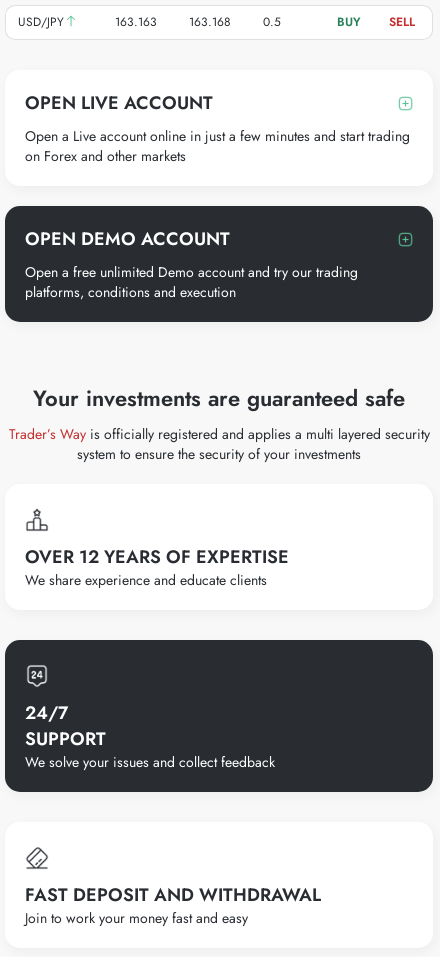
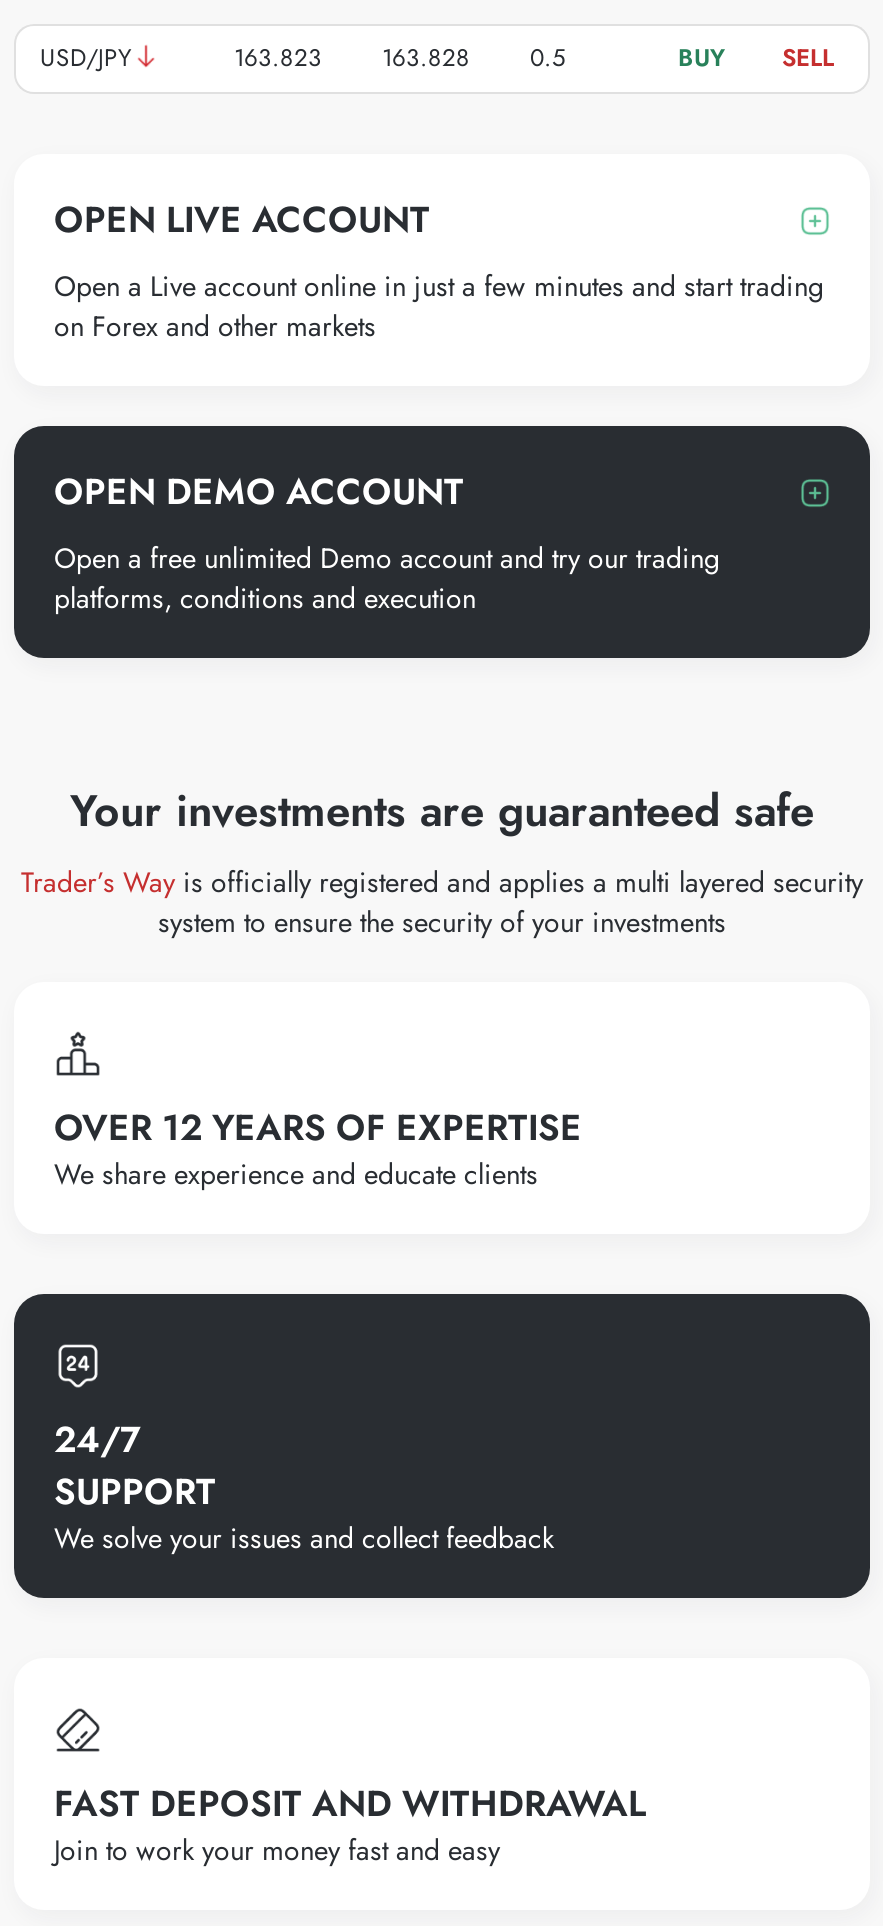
[115,13,157,31] 163.163 -> [234,40,322,76] 163.823
[189,13,231,31] 163.168 -> [382,40,470,76] 163.828

